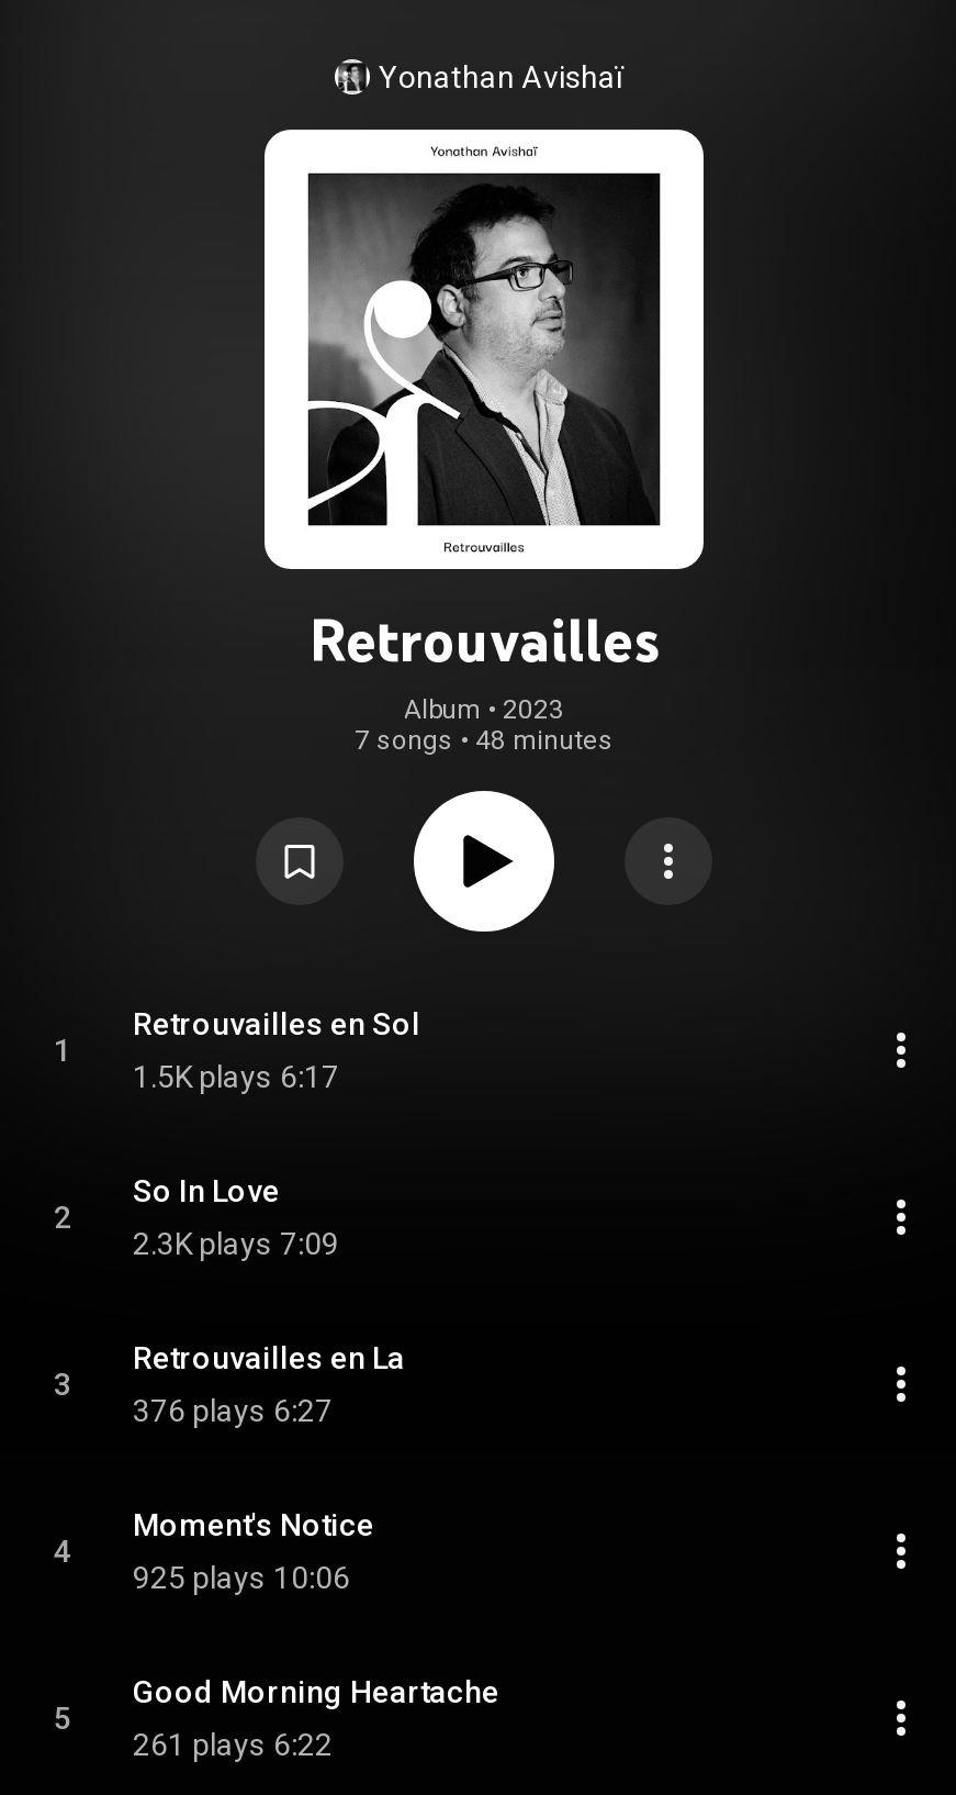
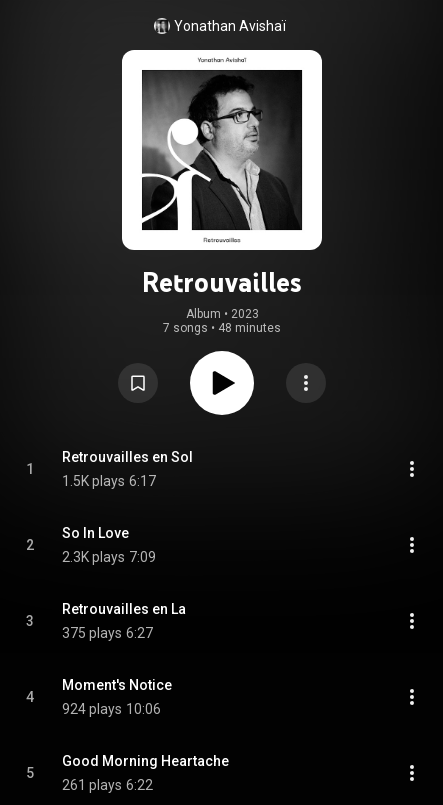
[133,1393,333,1428] 376 plays 6:27 -> [62,625,153,641] 375 plays 6:27
[133,1560,350,1595] 925 plays 10:06 -> [62,701,161,717] 924 plays 10:06

